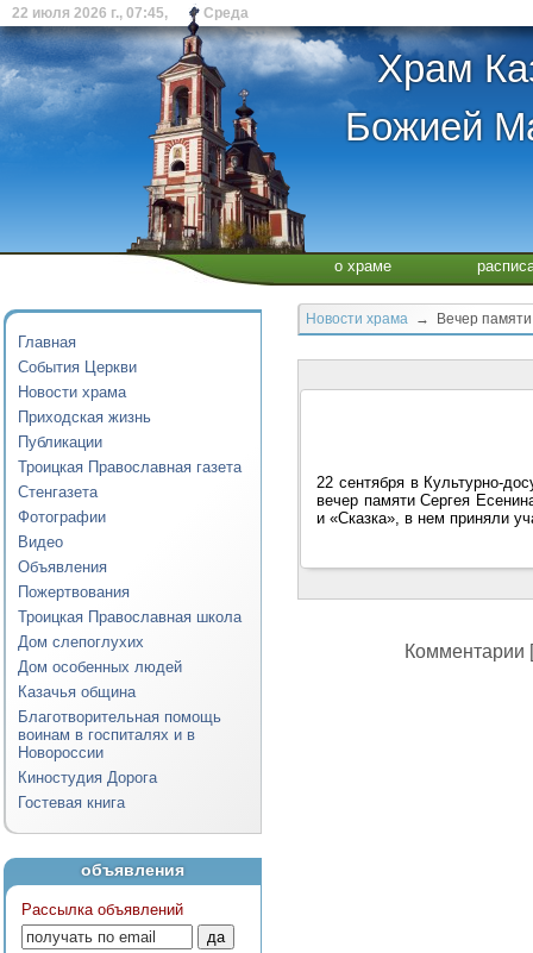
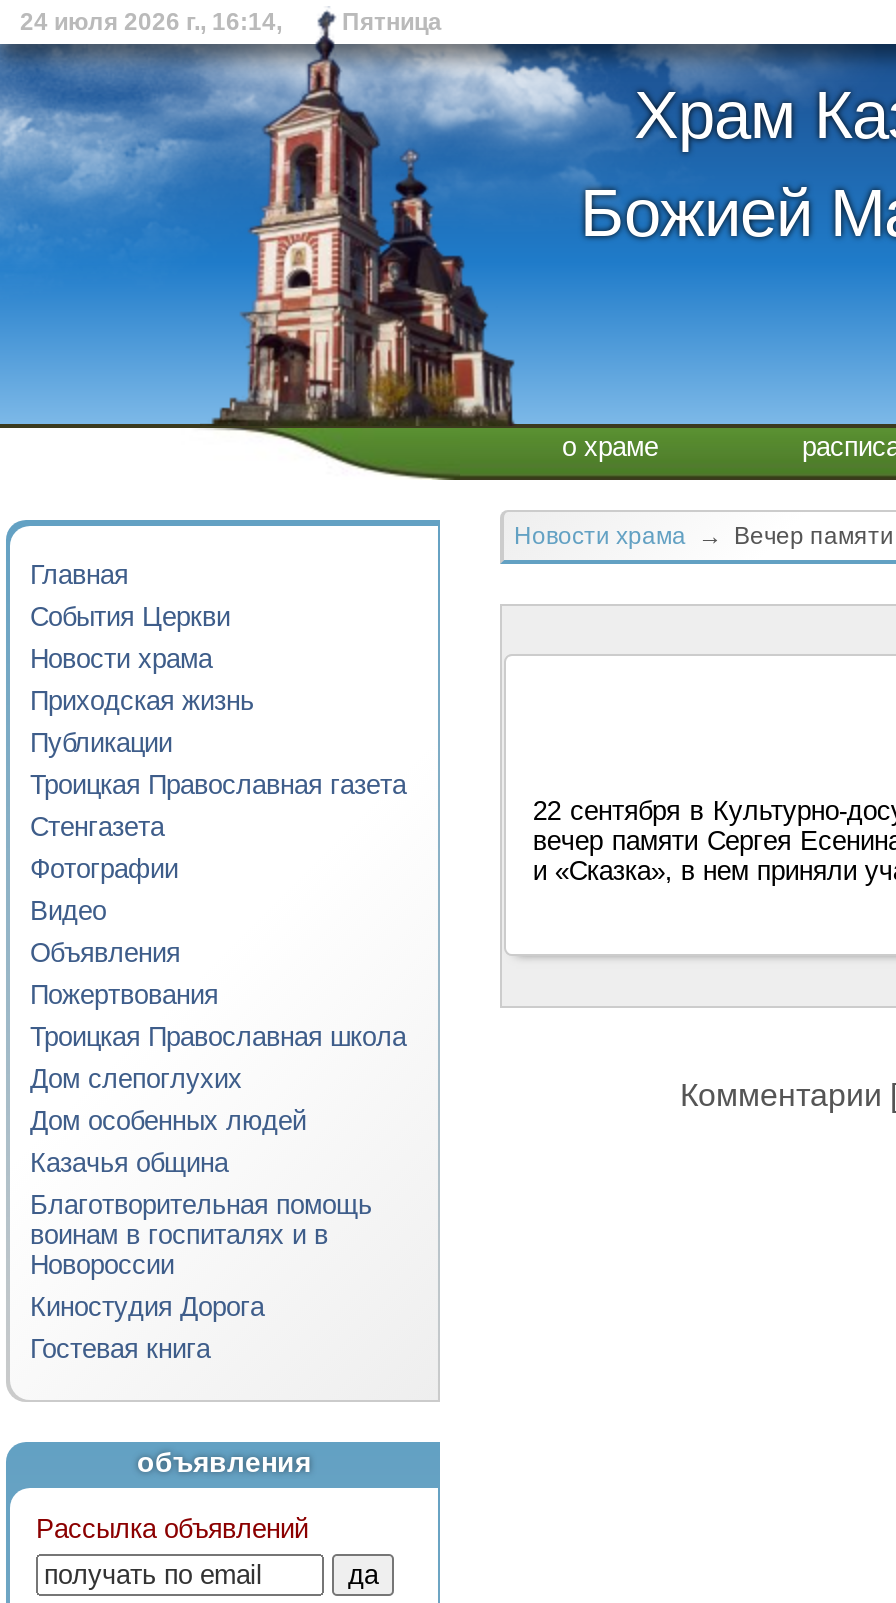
[12,5,249,21] 22 июля 2026 г., 07:45, Среда -> [20,8,442,36] 24 июля 2026 г., 16:14, Пятница

